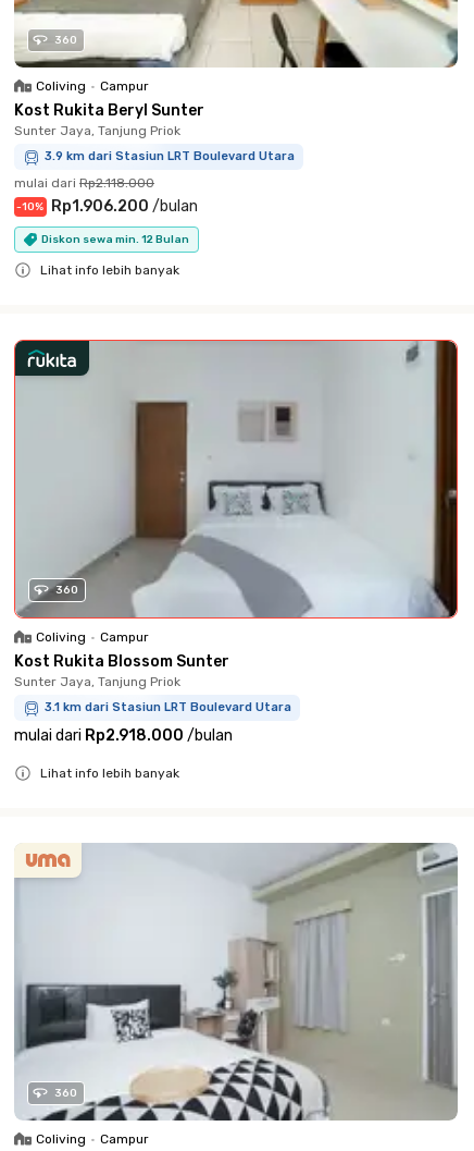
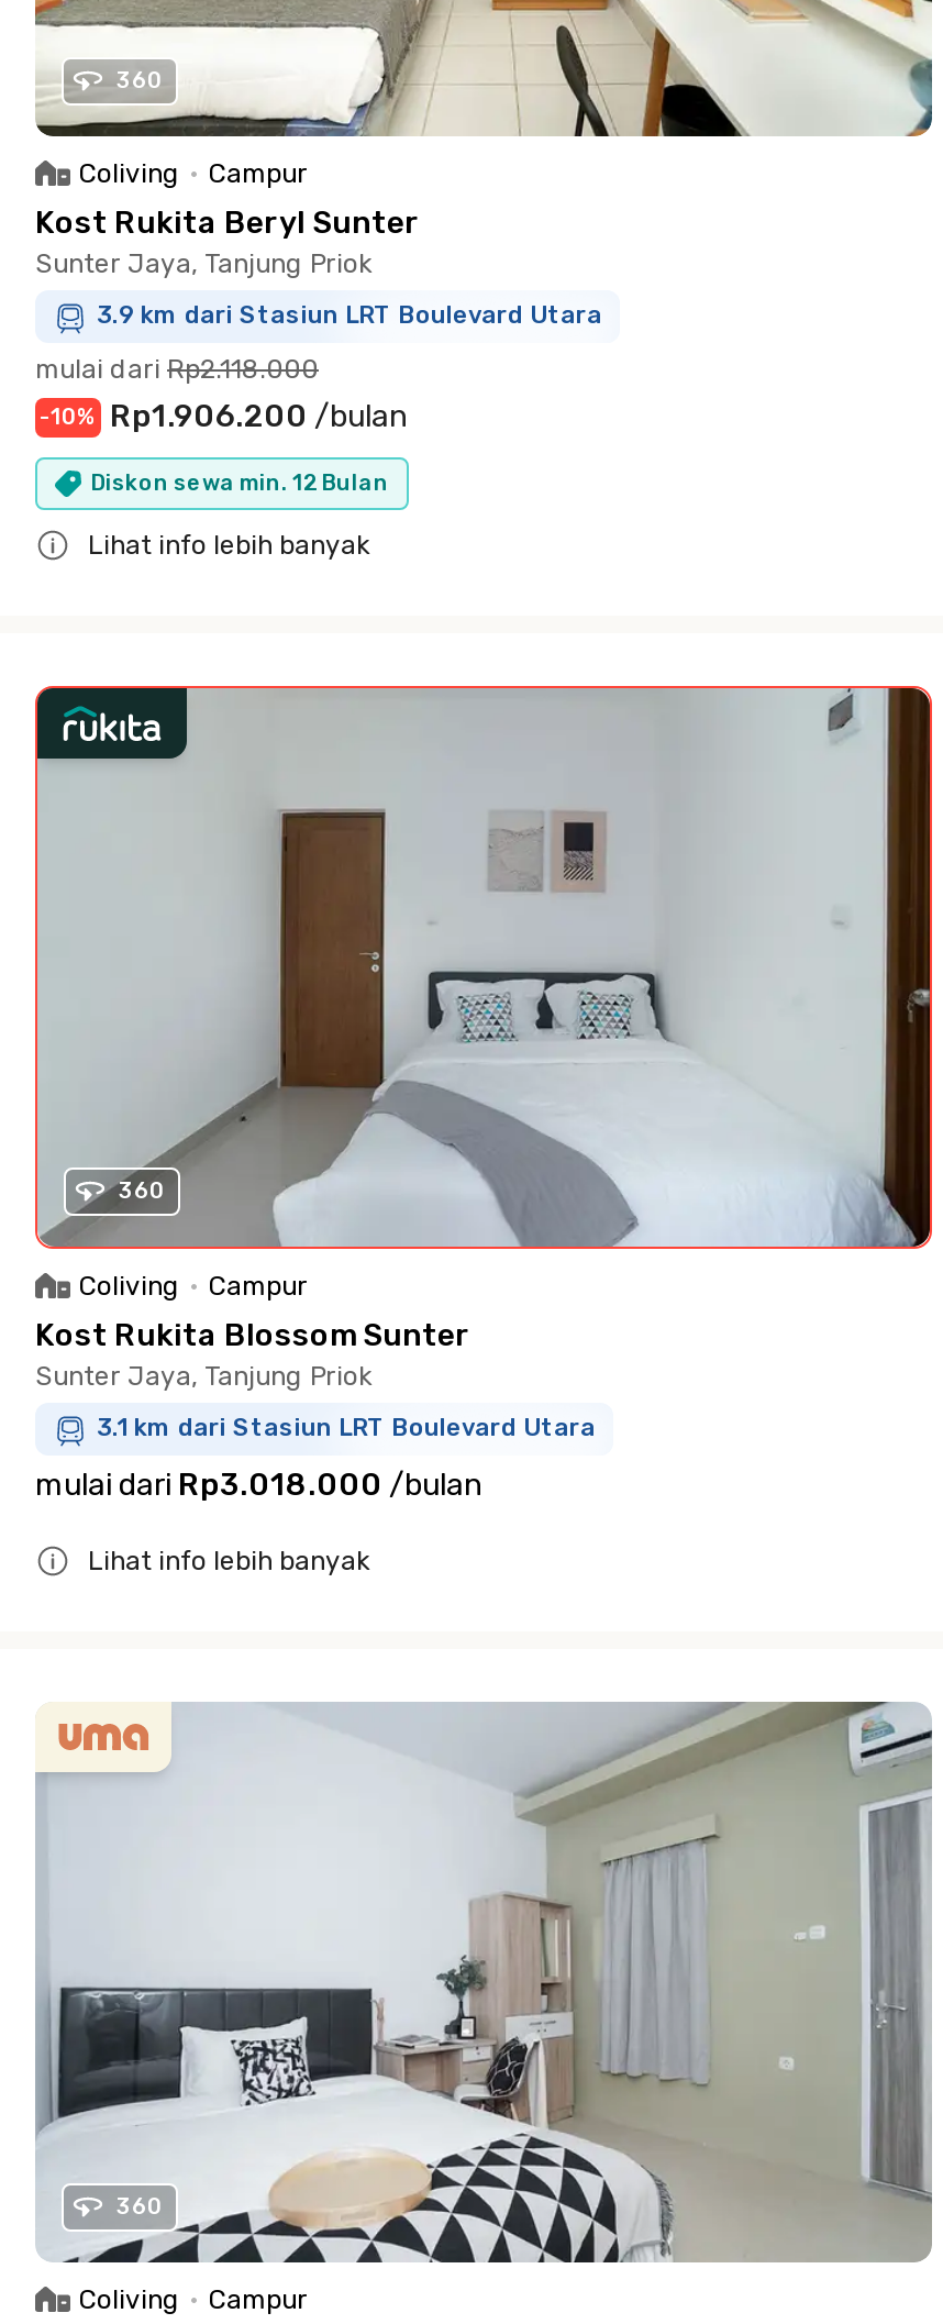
[14,726,233,745] mulai dari Rp2.918.000 /bulan -> [35,1466,481,1503] mulai dari Rp3.018.000 /bulan

